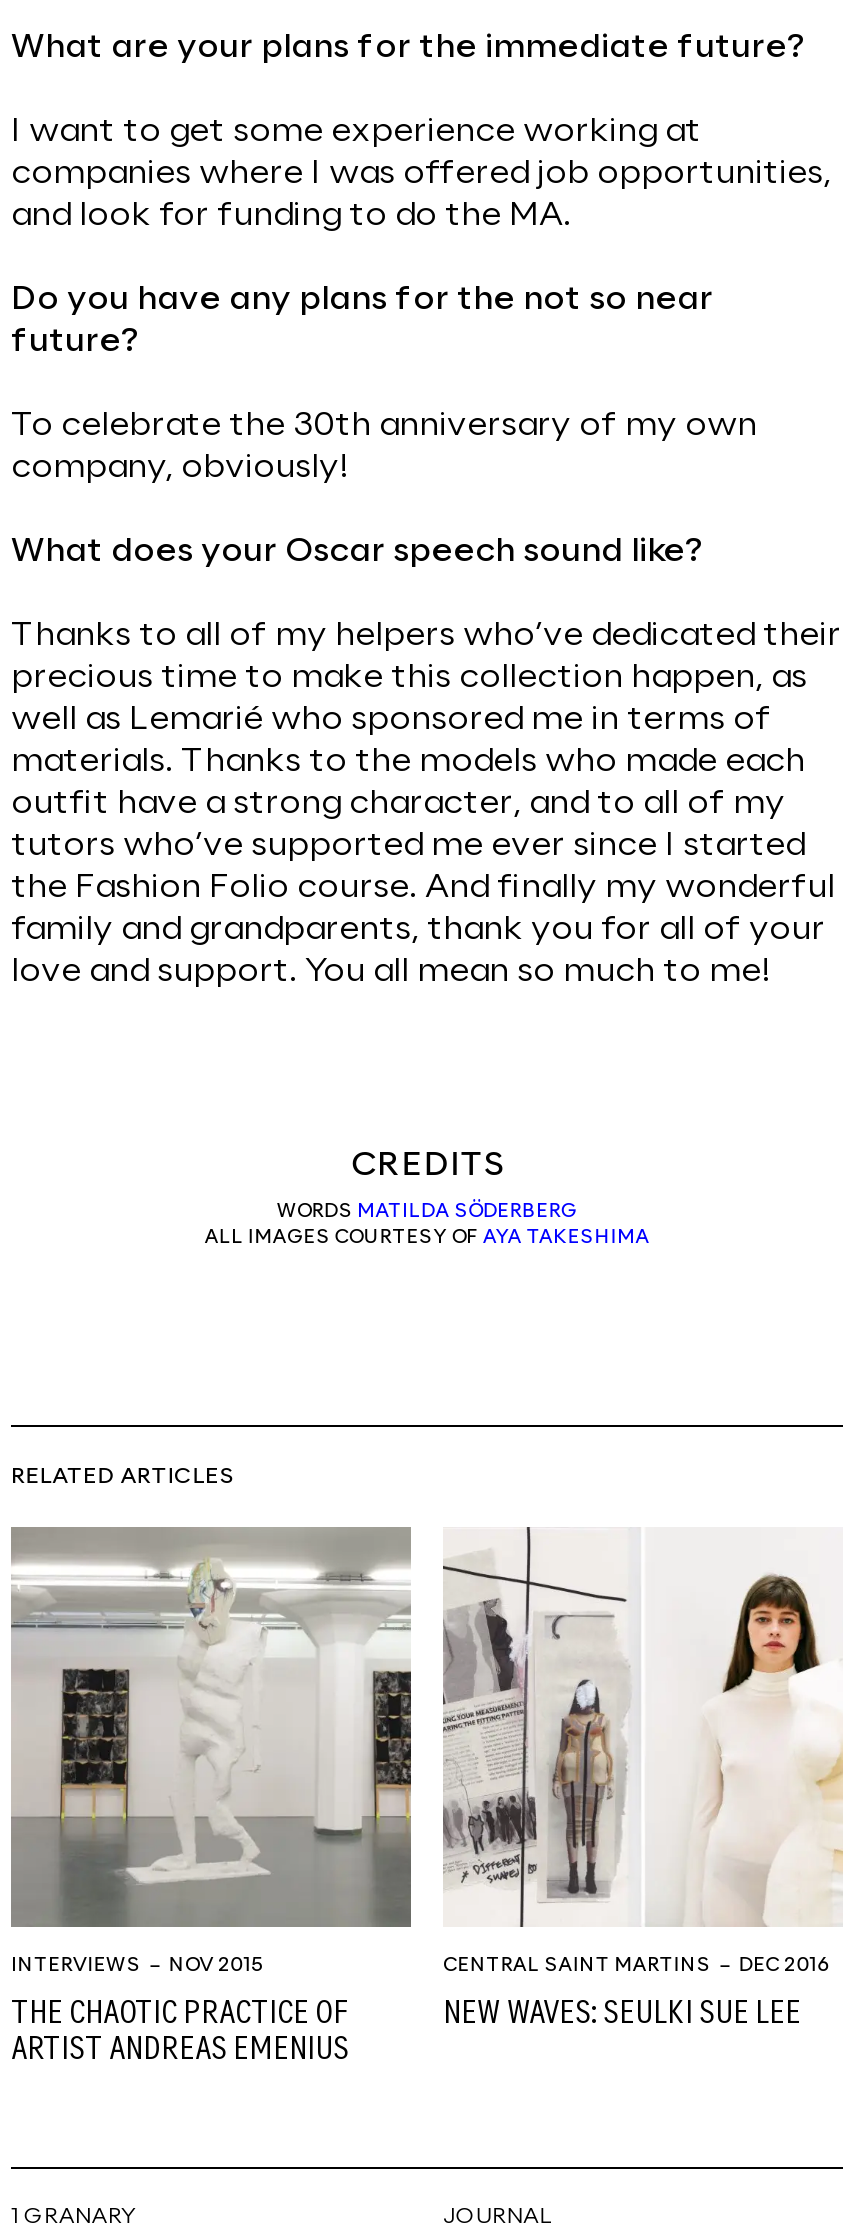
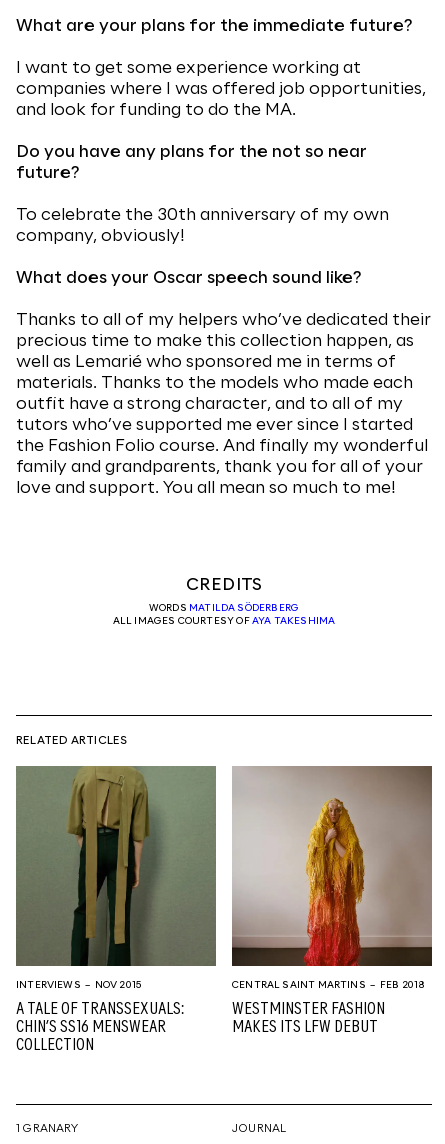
[11,1527,829,1975] [image] | CENTRAL SAINT MARTINS – DEC 2016 -> [15,766,425,990] [image] | CENTRAL SAINT MARTINS – FEB 2018
[443,1527,843,2031] [image] | NEW WAVES: SEULKI SUE LEE -> [231,765,433,1036] [image] | WESTMINSTER FASHION | MAKES ITS LFW DEBUT
[11,1995,349,2067] THE CHAOTIC PRACTICE OF | ARTIST ANDREAS EMENIUS -> [16,1000,184,1054] A TALE OF TRANSSEXUALS: | CHIN’S SS16 MENSWEAR | COLLECTION

